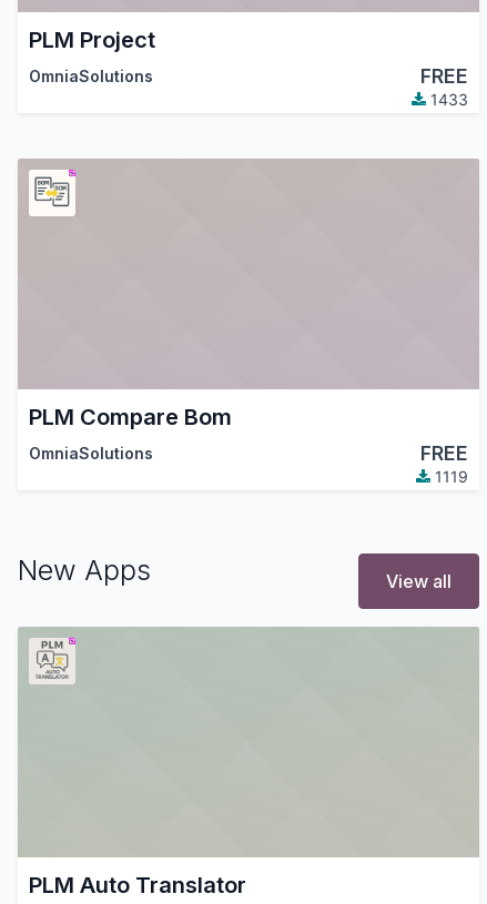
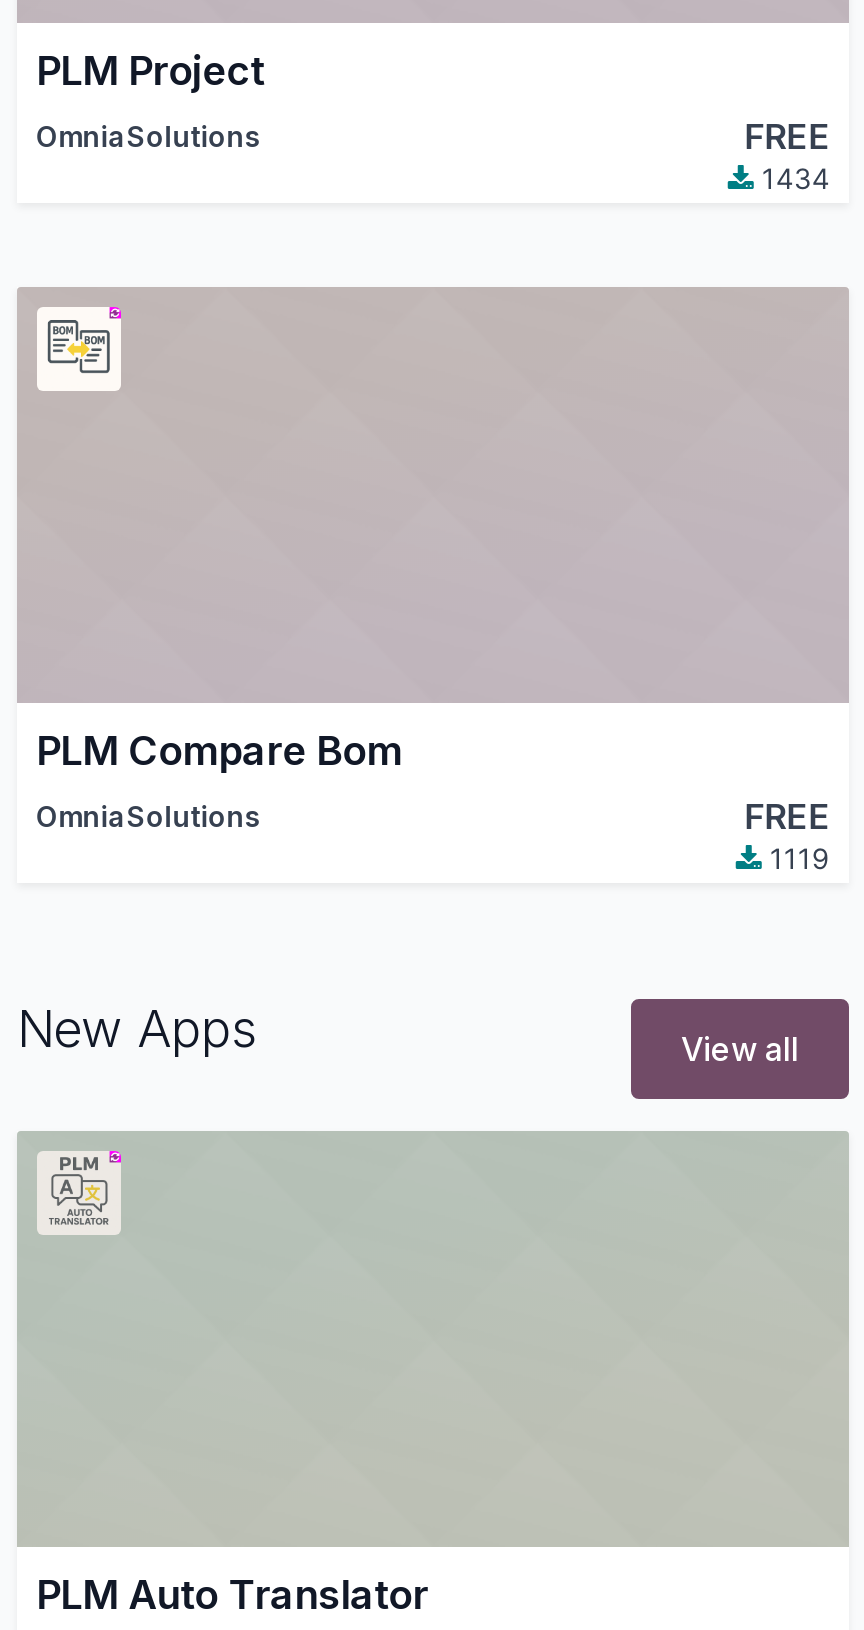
[426,89,469,108] 1433 -> [754,161,830,195] 1434

